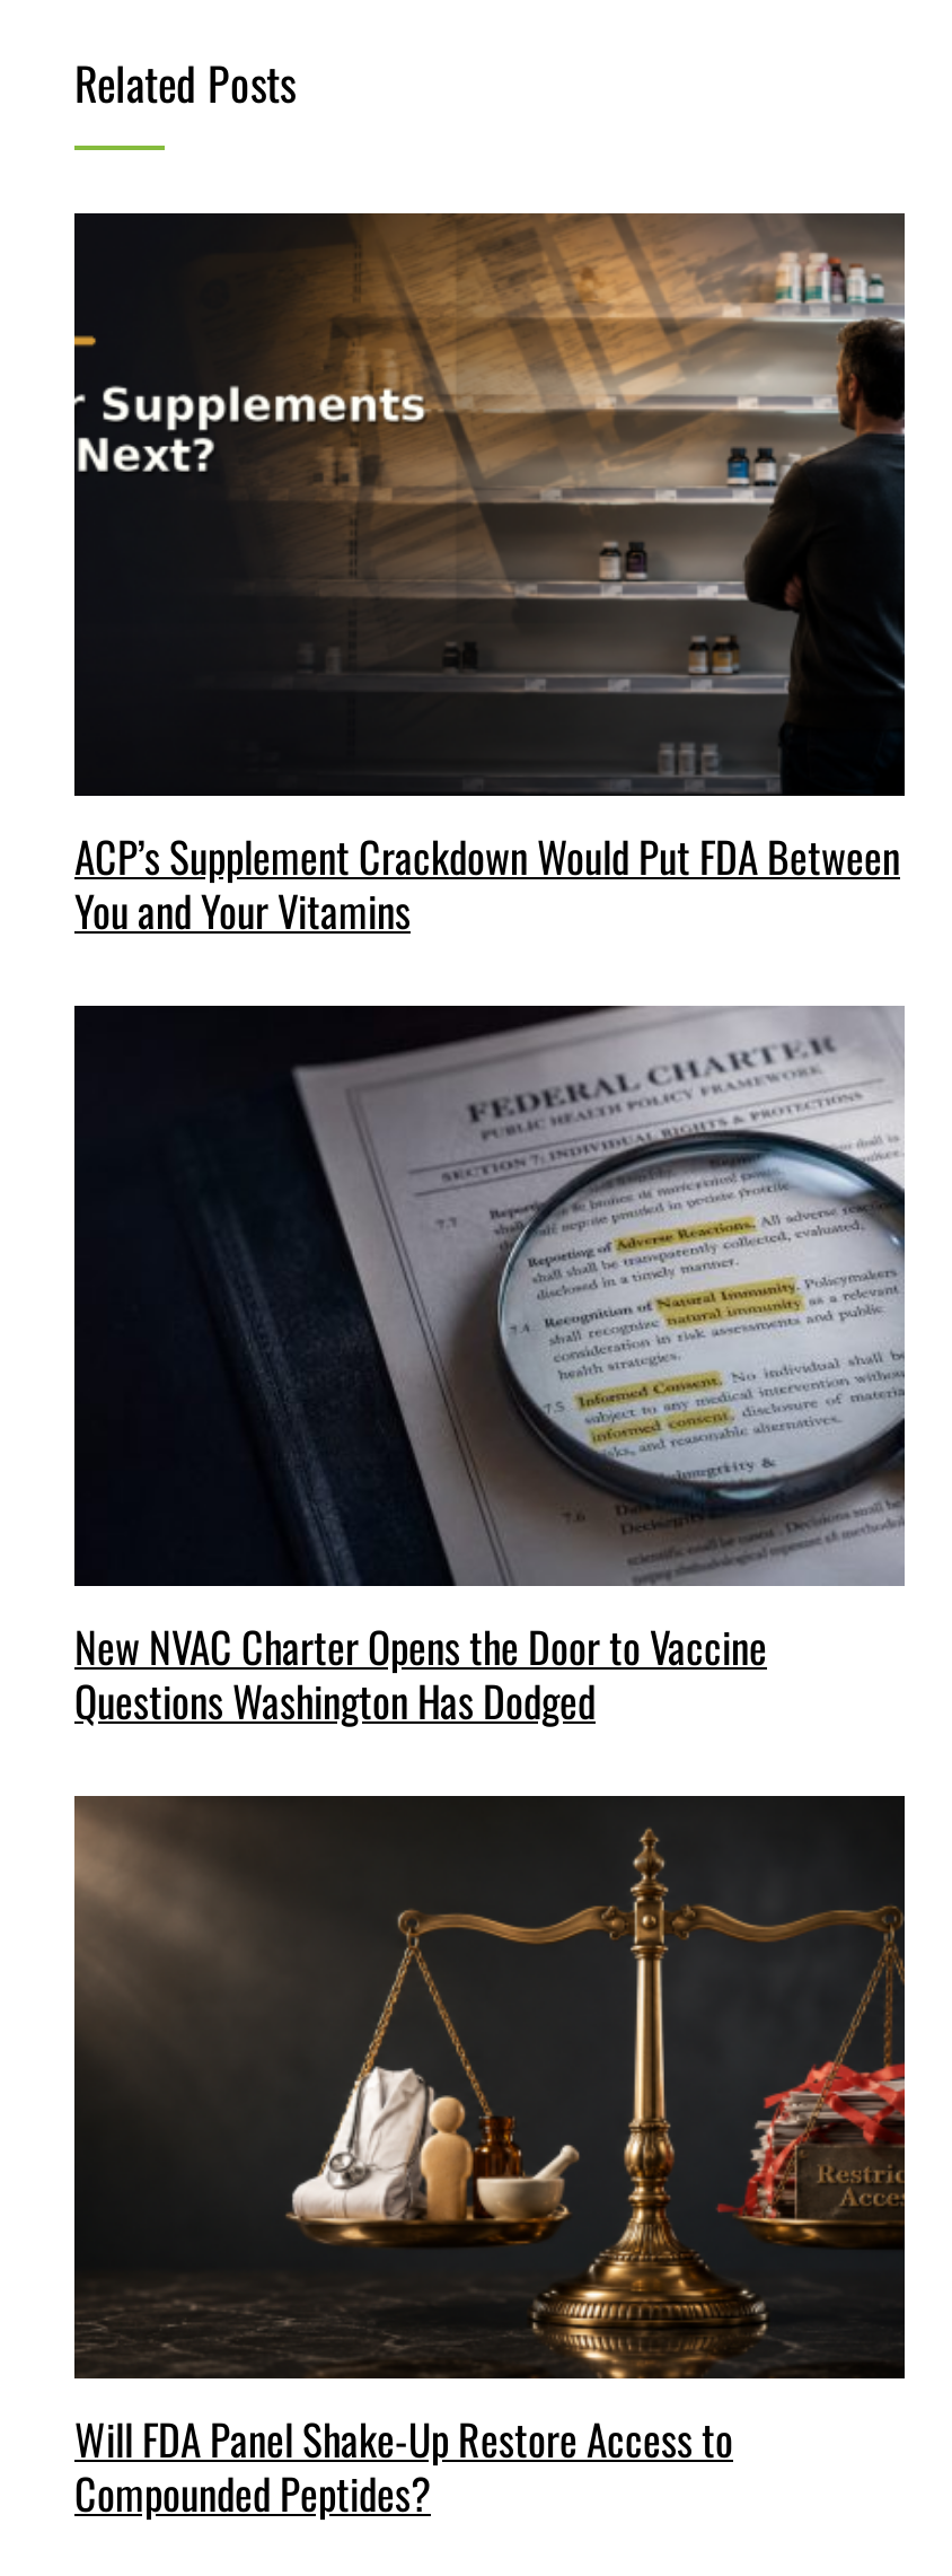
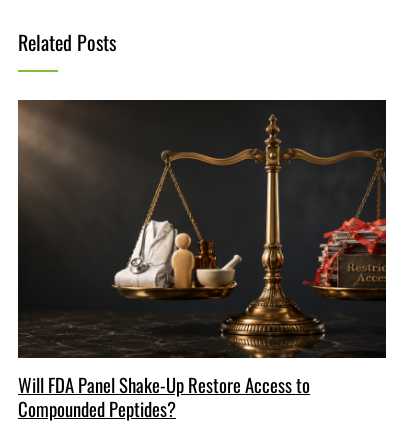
[72,211,907,939] [image] | ACP’s Supplement Crackdown Would Put FDA Between | You and Your Vitamins -> none
[72,1004,907,1731] [image] | New NVAC Charter Opens the Door to Vaccine | Questions Washington Has Dodged -> none

